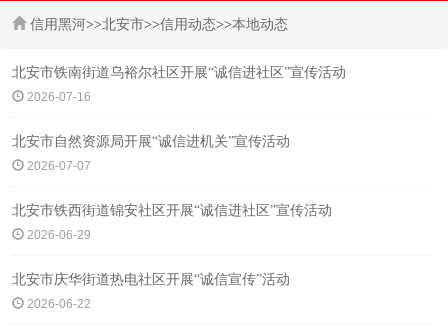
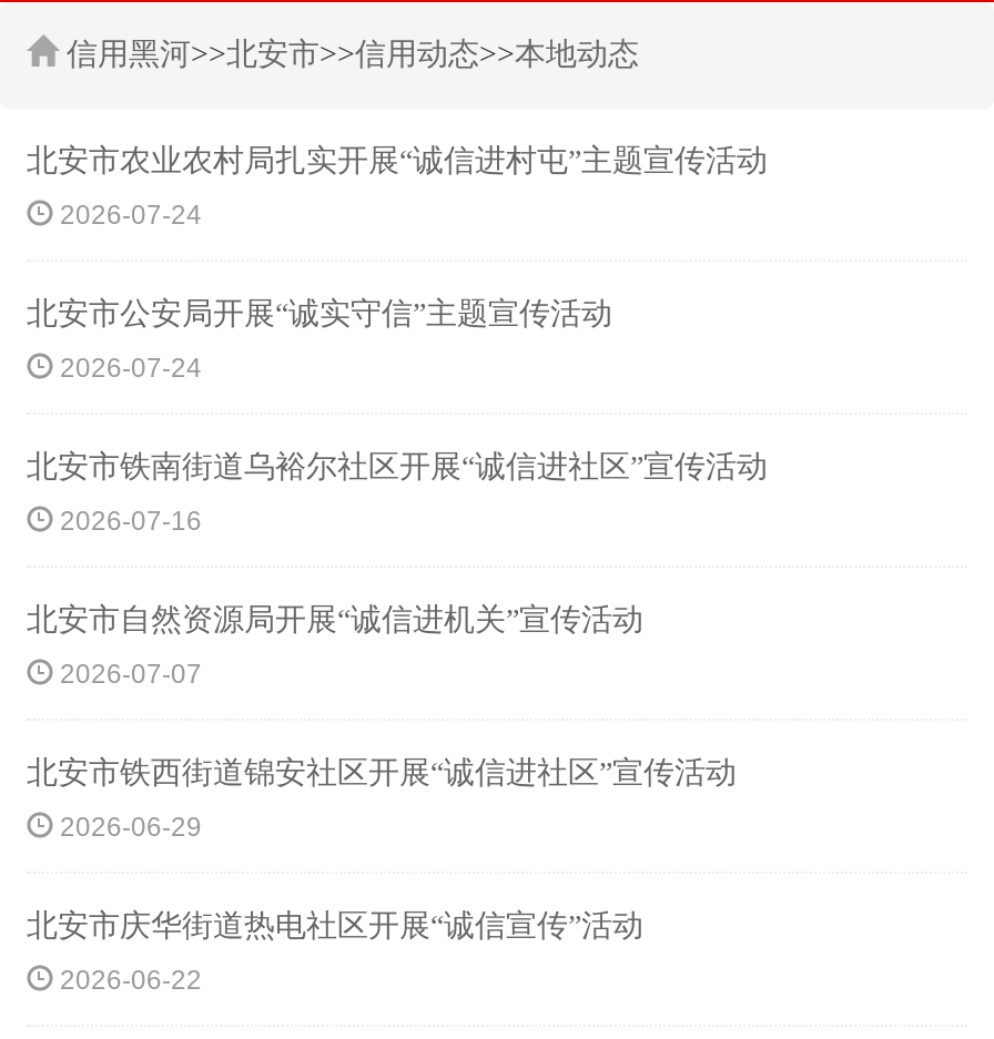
none -> [27,144,768,384] 北安市农业农村局扎实开展“诚信进村屯”主题宣传活动 | 2026-07-24 | 北安市公安局开展“诚实守信”主题宣传活动 | 2026-07-24

